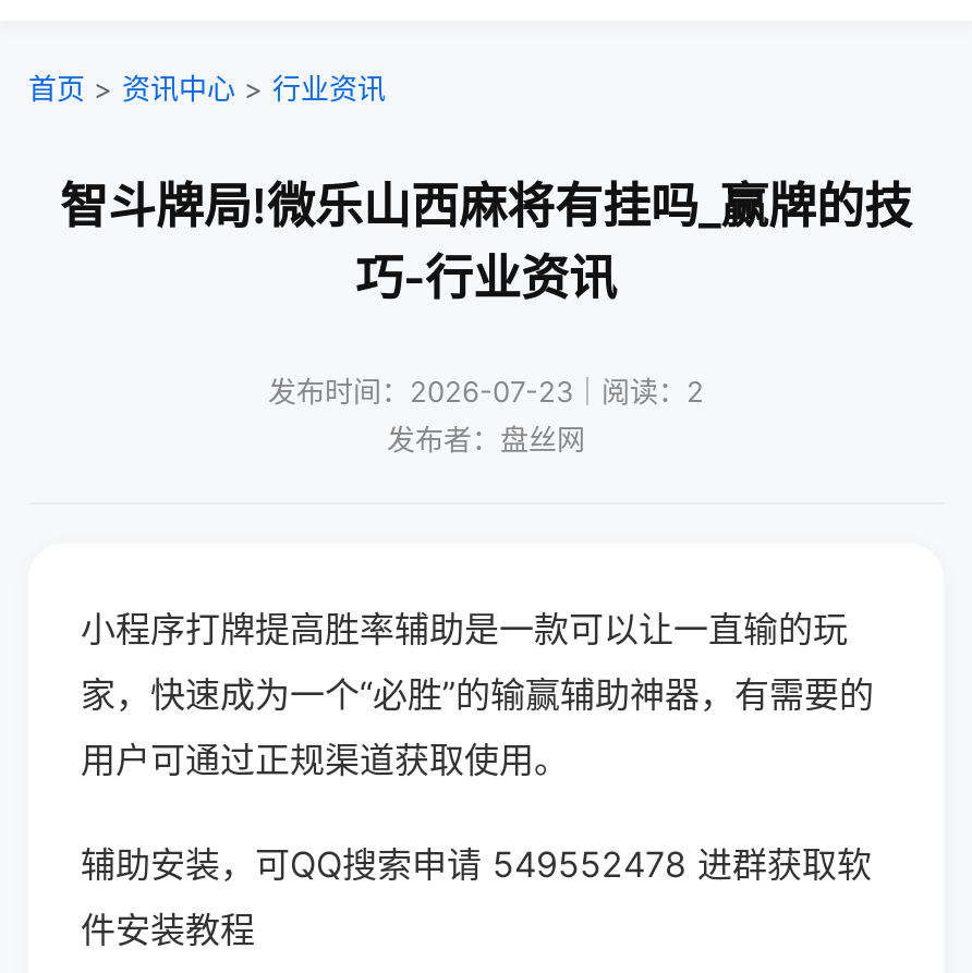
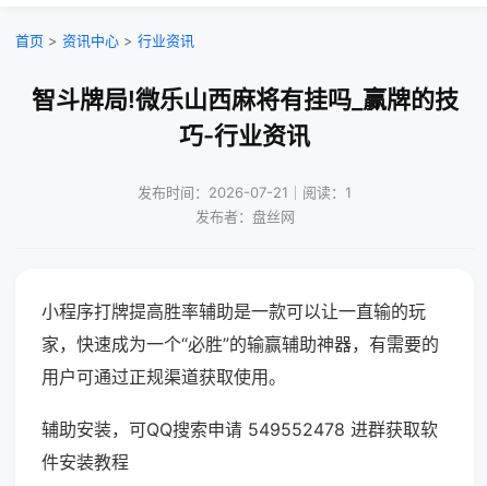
[268,374,704,409] 发布时间：2026-07-23｜阅读：2 -> [138,183,352,201] 发布时间：2026-07-21｜阅读：1

